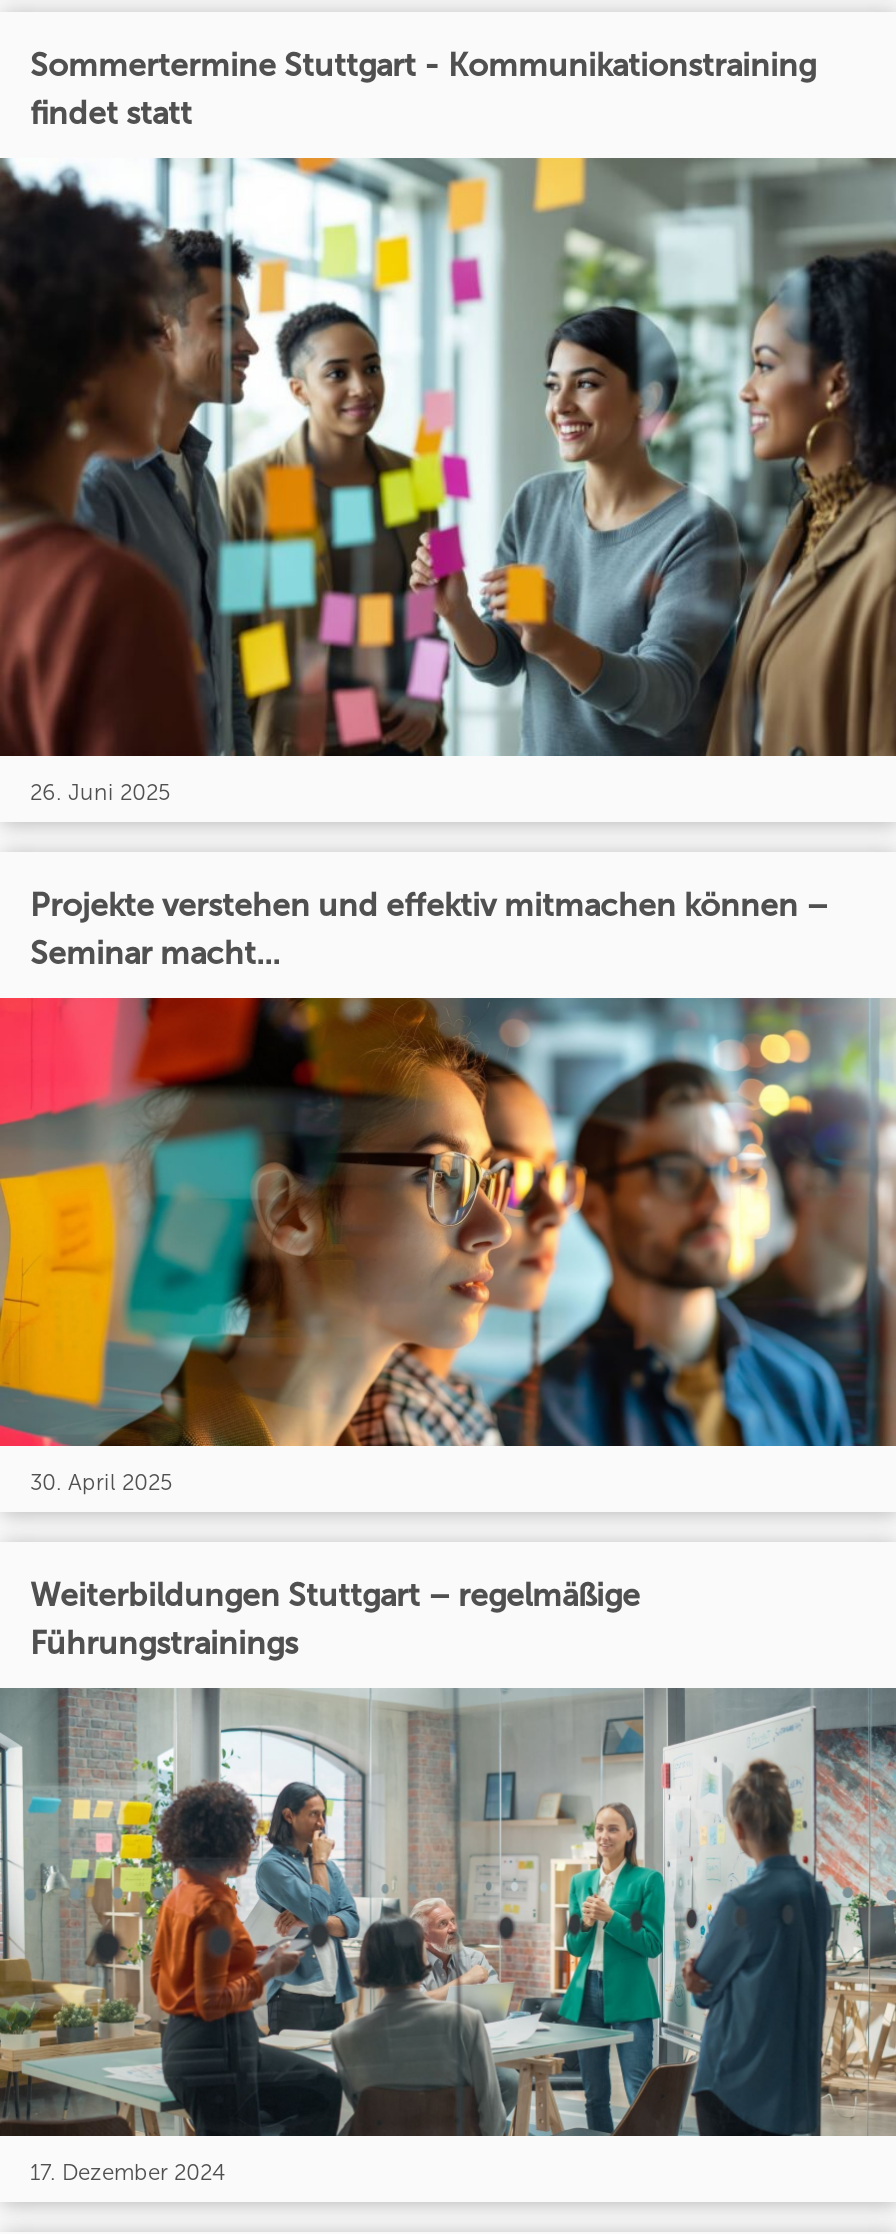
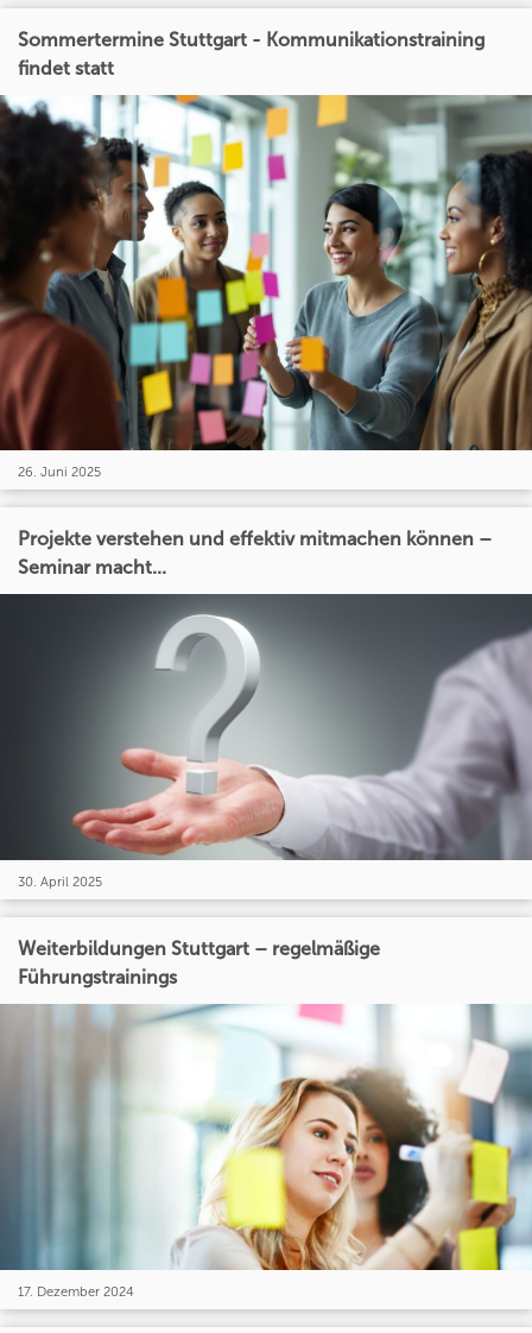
[6,996,890,1448] [image] -> [4,593,528,861] [image]
[6,1686,890,2138] [image] -> [4,1004,528,1271] [image]

